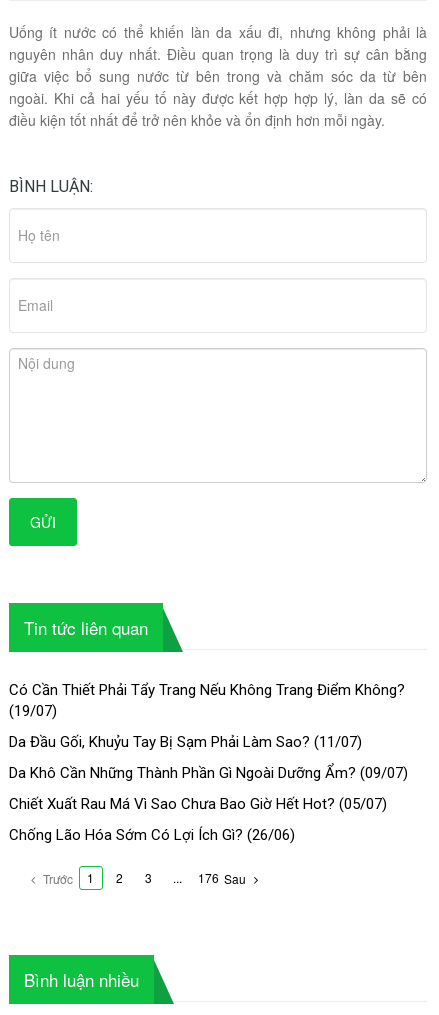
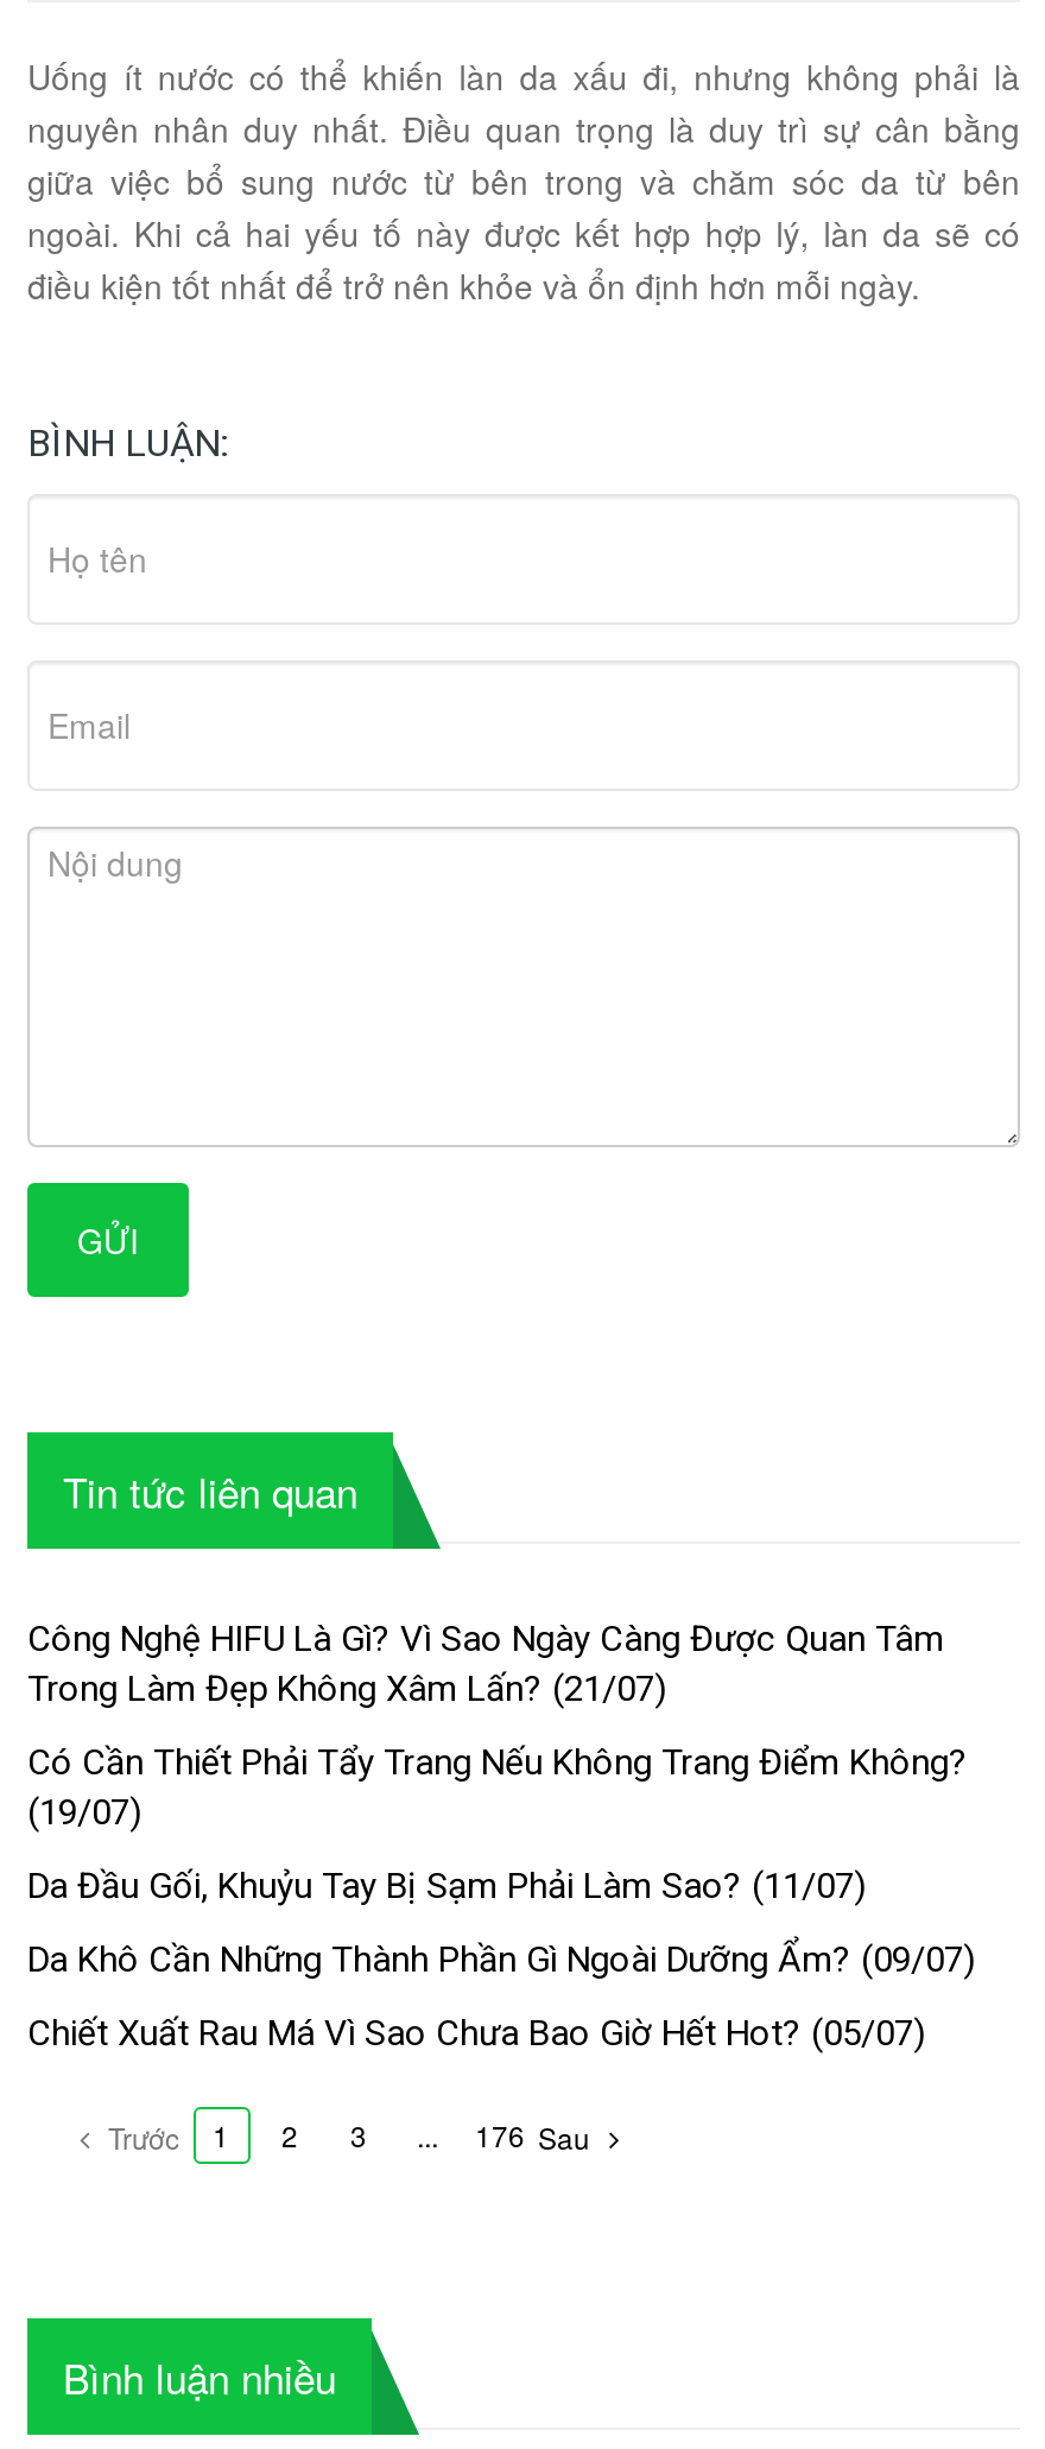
none -> [27,1618,944,1711] Công Nghệ HIFU Là Gì? Vì Sao Ngày Càng Được Quan Tâm | Trong Làm Đẹp Không Xâm Lấn? (21/07)
moved [9,681,408,813] -> [27,1742,975,2055]: Có Cần Thiết Phải Tẩy Trang Nếu Không Trang Điểm Không? | (19/07) | Da Đầu Gối, Khuỷu Tay Bị Sạm Phải Làm Sao? (11/07) | Da Khô Cần Những Thành Phần Gì Ngoài Dưỡng Ẩm? (09/07) | Chiết Xuất Rau Má Vì Sao Chưa Bao Giờ Hết Hot? (05/07)
[9,826,295,844] Chống Lão Hóa Sớm Có Lợi Ích Gì? (26/06) -> none

